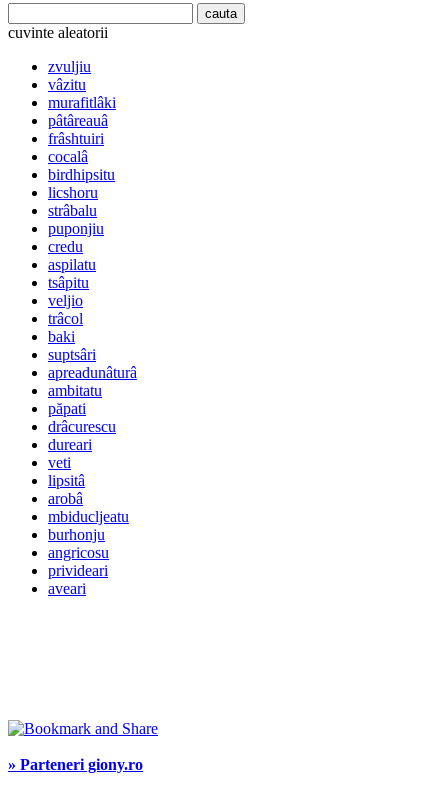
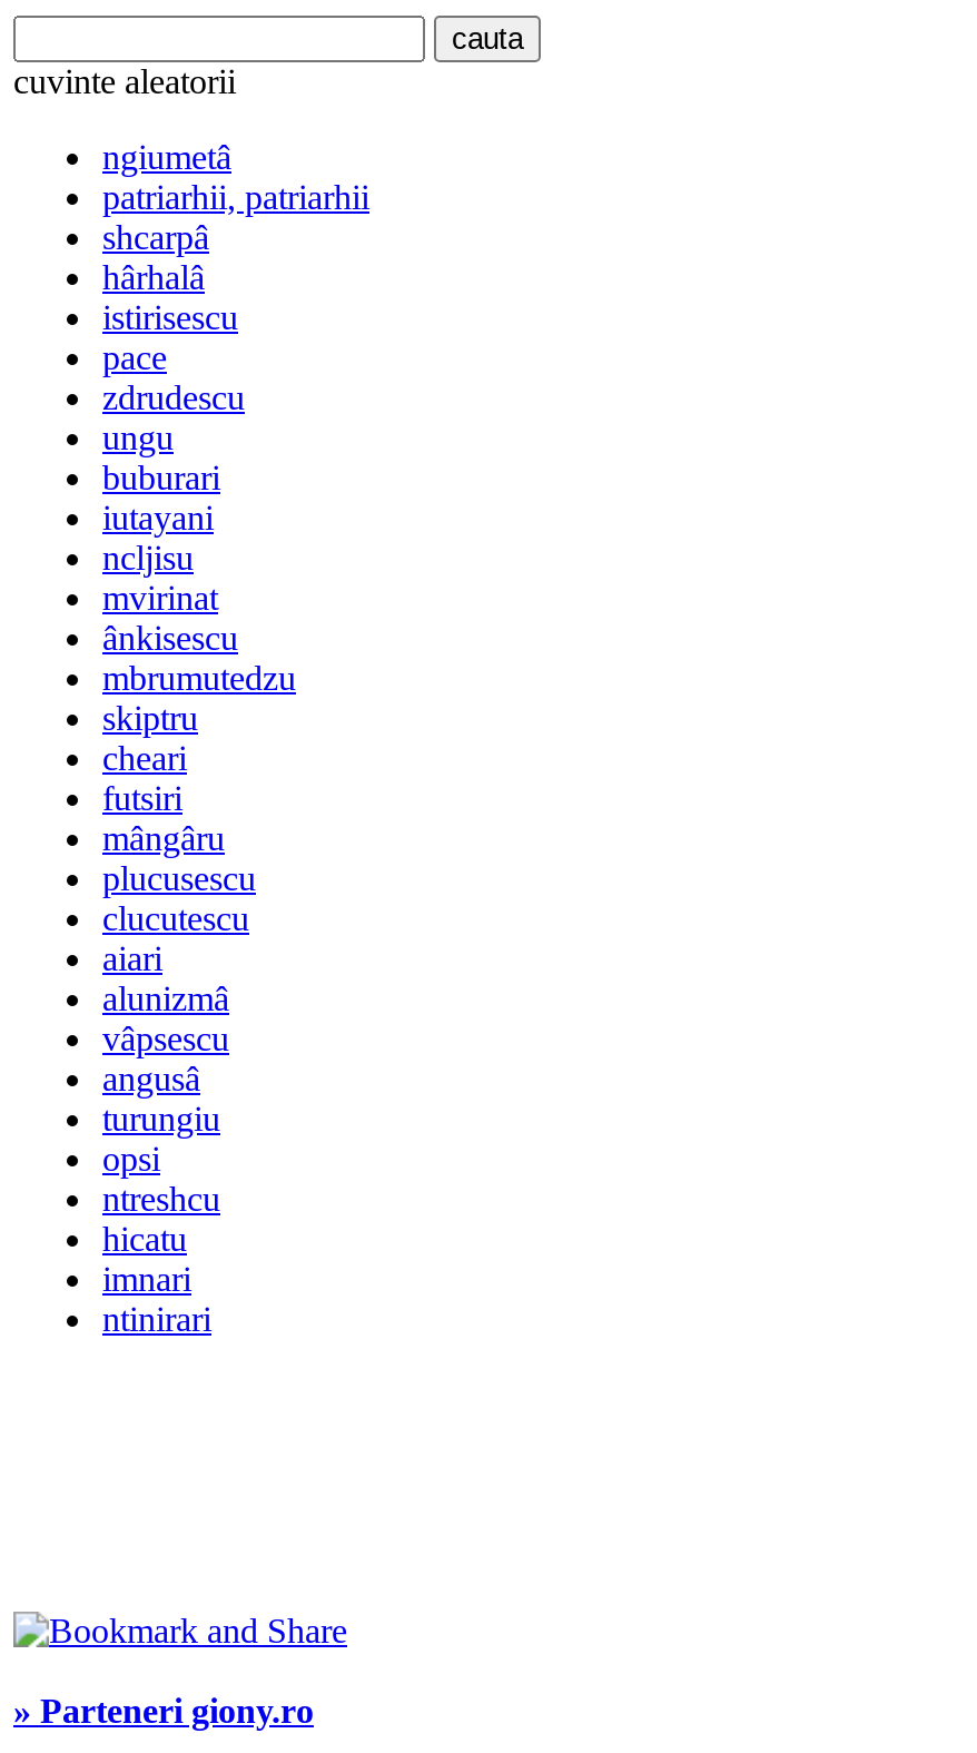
[48,58,137,597] zvuljiu | vâzitu | murafitlâki | pâtâreauâ | frâshtuiri | cocalâ | birdhipsitu | licshoru | strâbalu | puponjiu | credu | aspilatu | tsâpitu | veljio | trâcol | baki | suptsâri | apreadunâturâ | ambitatu | păpati | drâcurescu | dureari | veti | lipsitâ | arobâ | mbiducljeatu | burhonju | angricosu | privideari | aveari -> [102,138,369,1338] ngiumetâ | patriarhii, patriarhii | shcarpâ | hârhalâ | istirisescu | pace | zdrudescu | ungu | buburari | iutayani | ncljisu | mvirinat | ânkisescu | mbrumutedzu | skiptru | cheari | futsiri | mângâru | plucusescu | clucutescu | aiari | alunizmâ | vâpsescu | angusâ | turungiu | opsi | ntreshcu | hicatu | imnari | ntinirari

